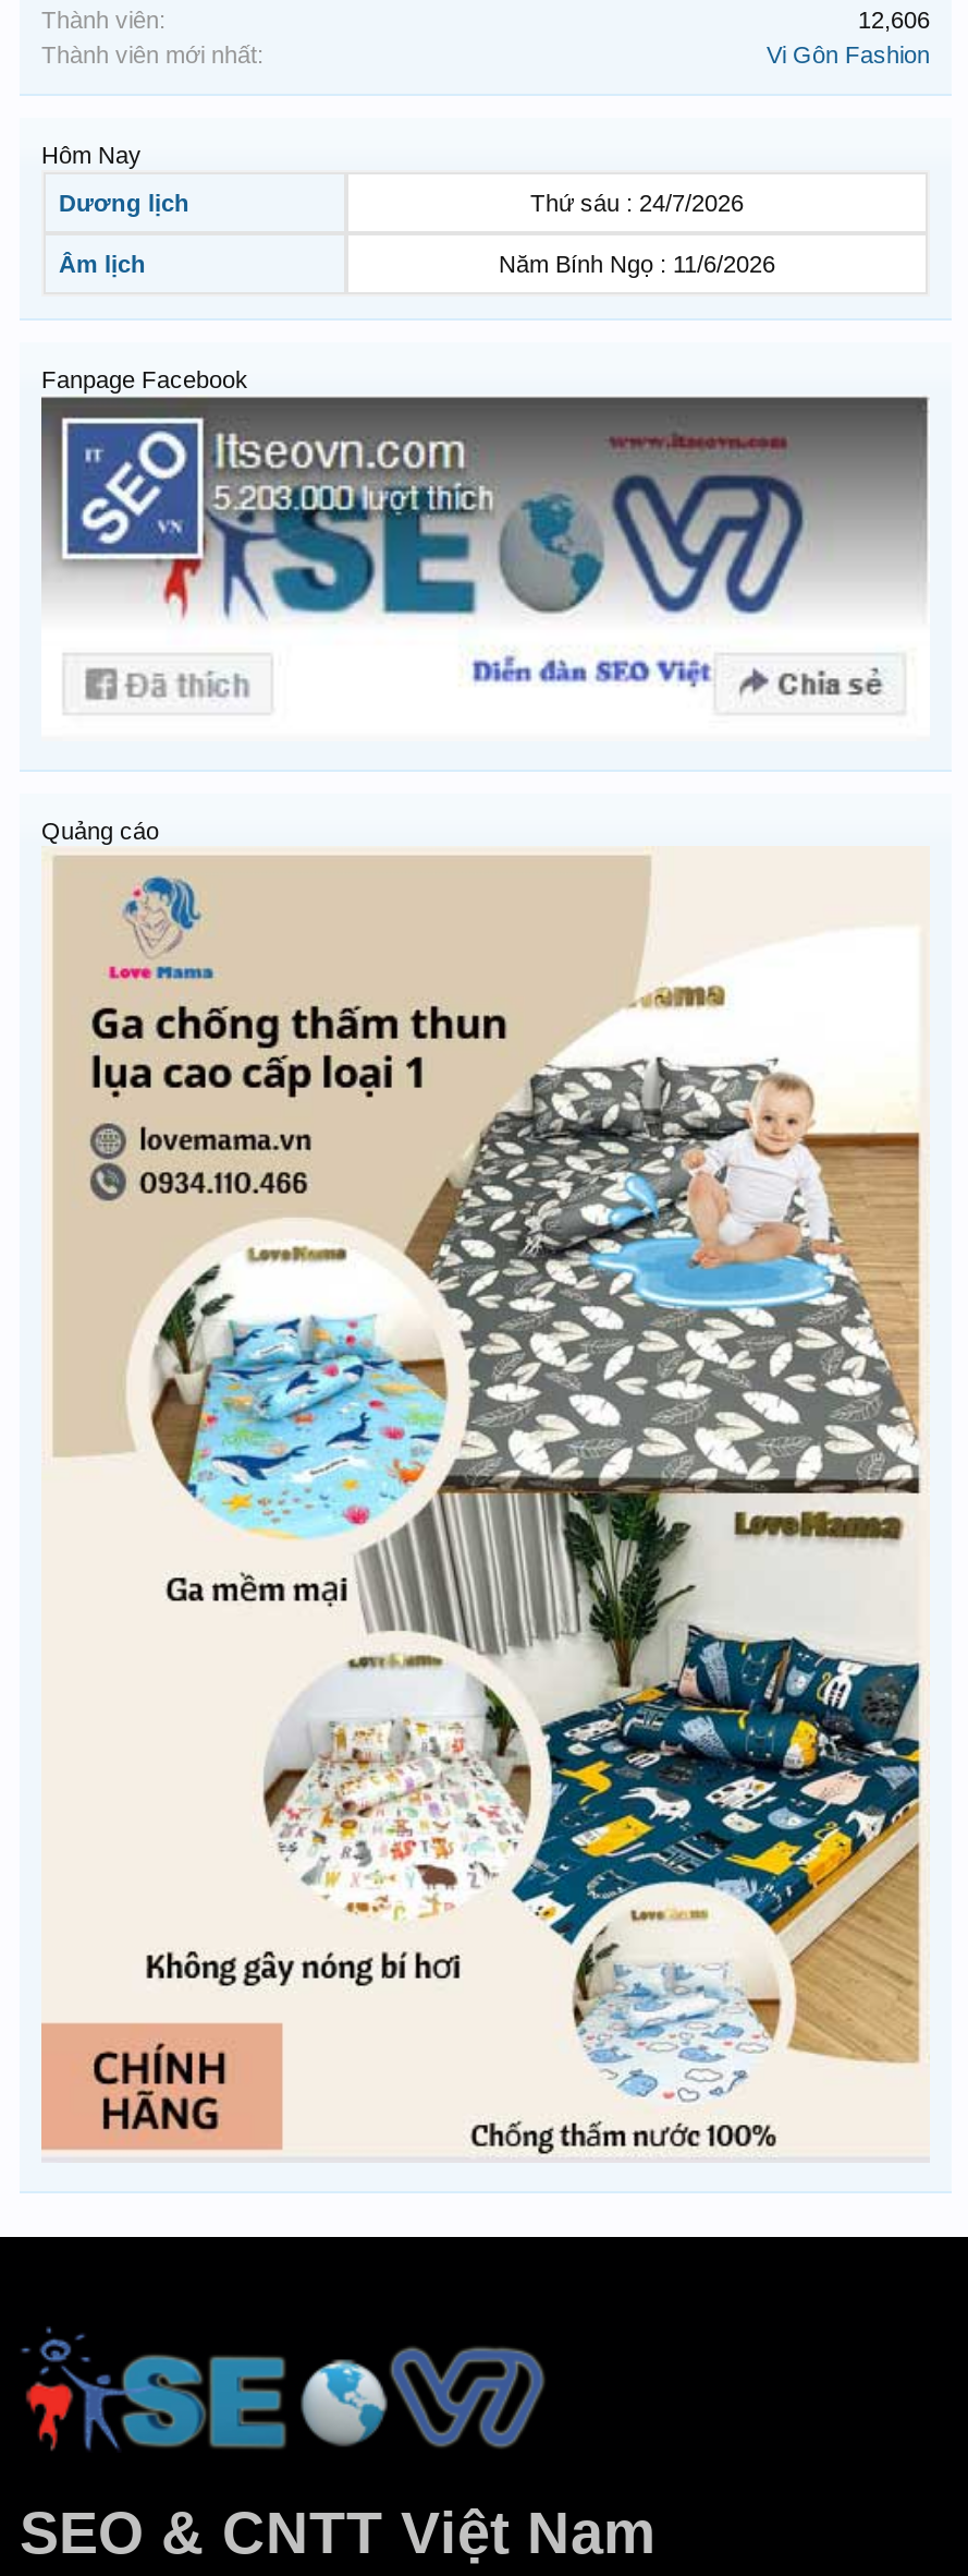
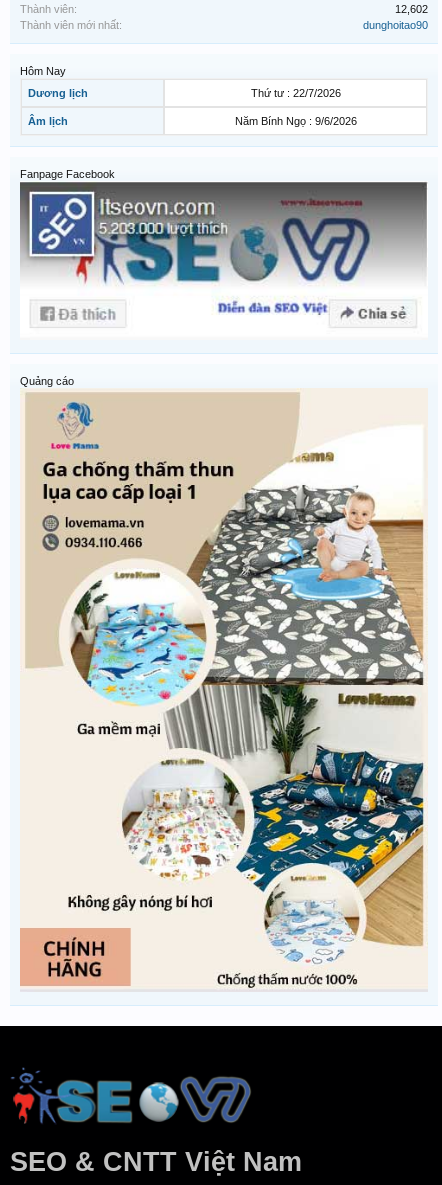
[858,7,930,33] 12,606 -> [395,3,428,15] 12,602
[767,42,930,68] Vi Gôn Fashion -> [363,19,428,31] dunghoitao90
[530,190,744,216] Thứ sáu : 24/7/2026 -> [250,87,340,99] Thứ tư : 22/7/2026
[499,251,775,277] Năm Bính Ngọ : 11/6/2026 -> [234,115,356,127] Năm Bính Ngọ : 9/6/2026

